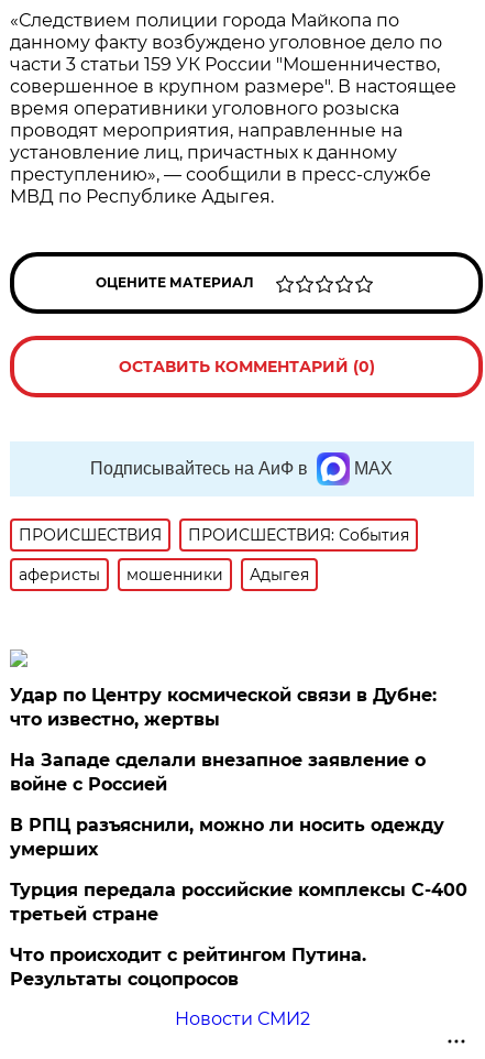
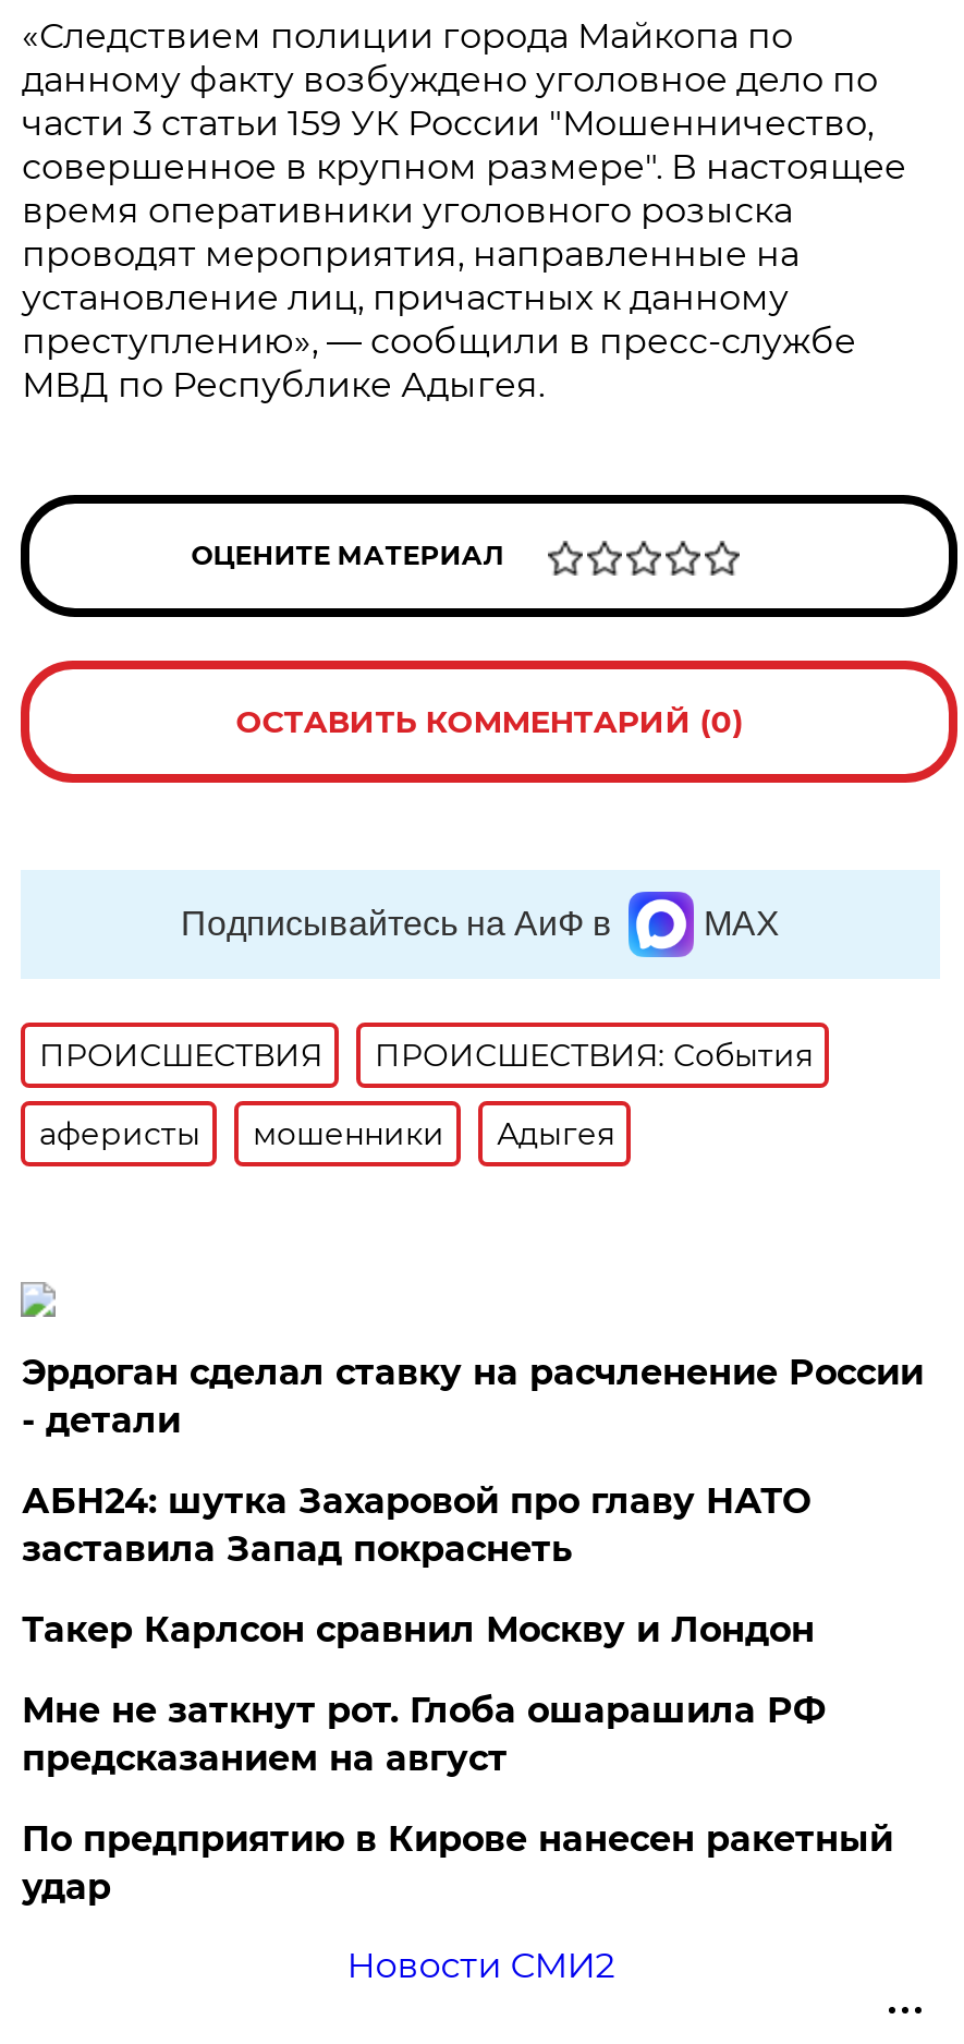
[10,685,437,730] Удар по Центру космической связи в Дубне: | что известно, жертвы -> [22,1352,923,1441] Эрдоган сделал ставку на расчленение России | - детали
[10,750,426,795] На Западе сделали внезапное заявление о | войне с Россией -> [22,1480,810,1570] АБН24: шутка Захаровой про главу НАТО | заставила Запад покраснеть
[10,815,445,860] В РПЦ разъяснили, можно ли носить одежду | умерших -> [22,1609,815,1650] Такер Карлсон сравнил Москву и Лондон
[10,880,468,925] Турция передала российские комплексы С-400 | третьей стране -> [22,1690,825,1779] Мне не заткнут рот. Глоба ошарашила РФ | предсказанием на август
[10,945,367,990] Что происходит с рейтингом Путина. | Результаты соцопросов -> [22,1818,893,1908] По предприятию в Кирове нанесен ракетный | удар

